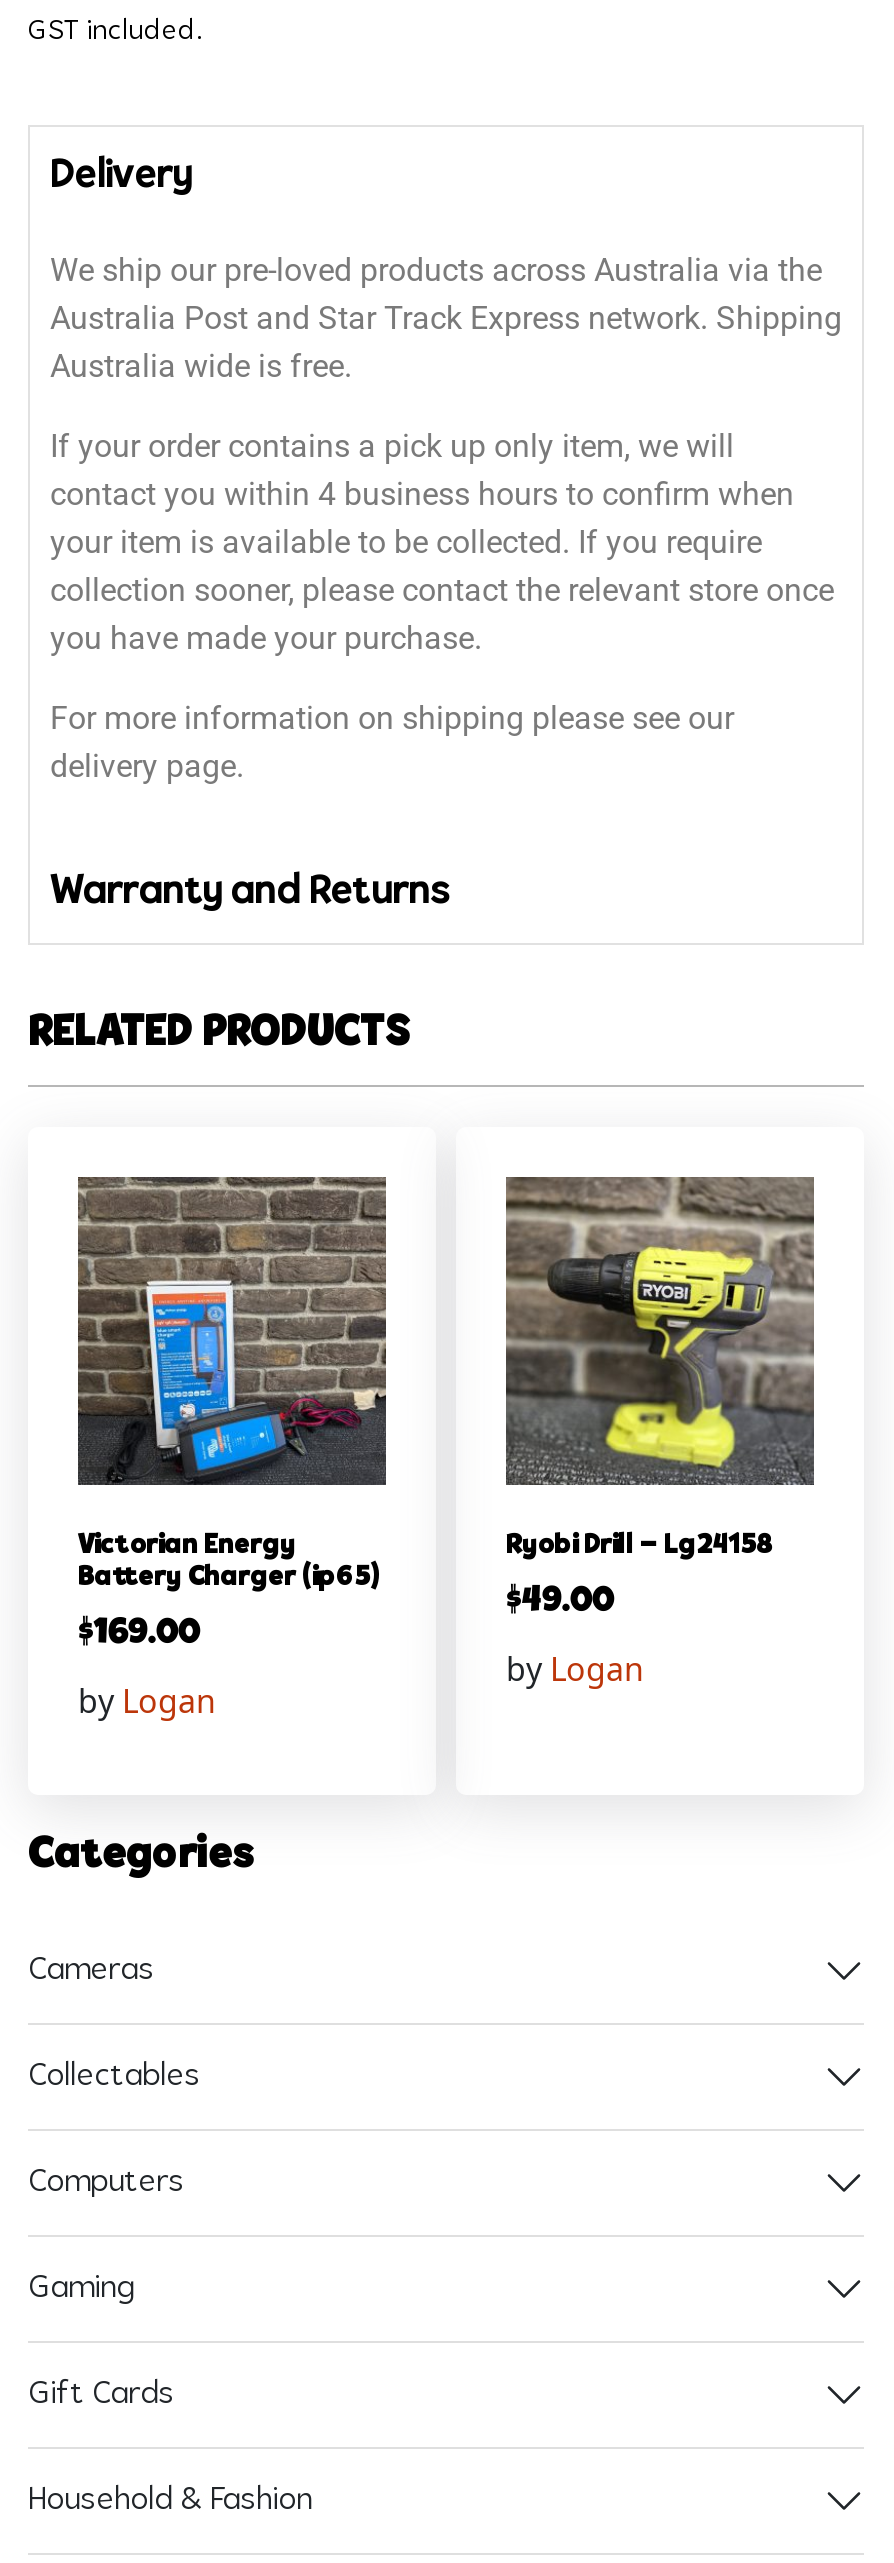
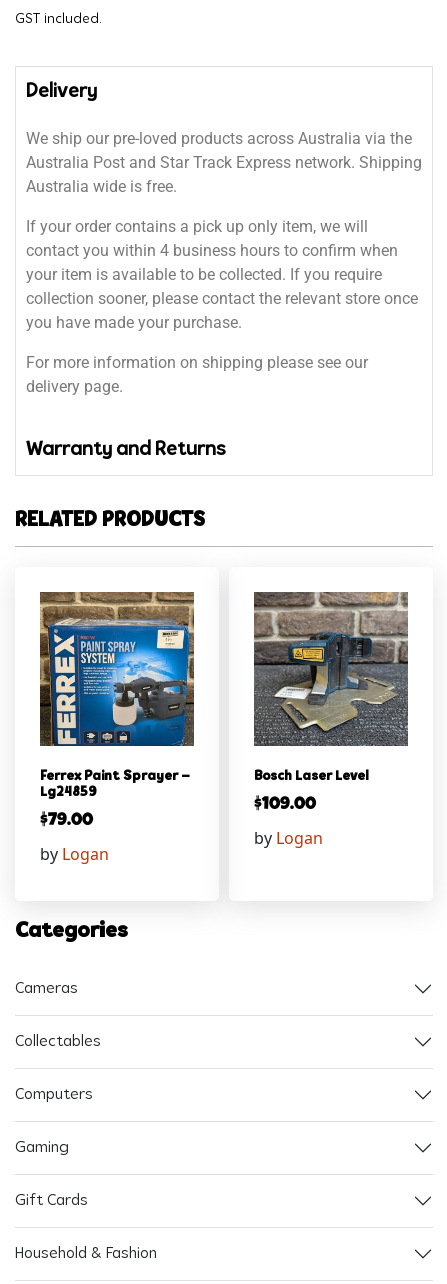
[76,1175,386,1593] [image] | Victorian Energy | Battery Charger (ip65) -> [39,591,194,800] [image] | Ferrex Paint Sprayer – | Lg24859
[506,1177,814,1561] [image] | Ryobi Drill – Lg24158 -> [254,592,408,784] [image] | Bosch Laser Level
[506,1585,614,1621] $49.00 -> [254,796,316,814] $109.00
[78,1617,200,1653] $169.00 -> [40,812,93,830] $79.00

